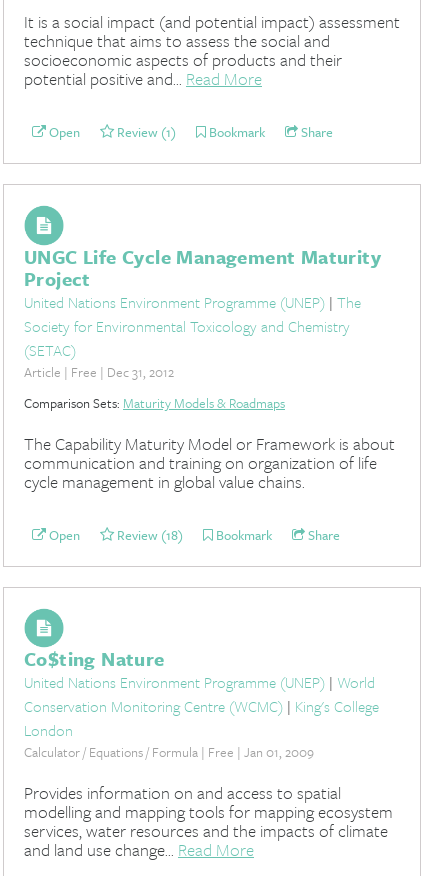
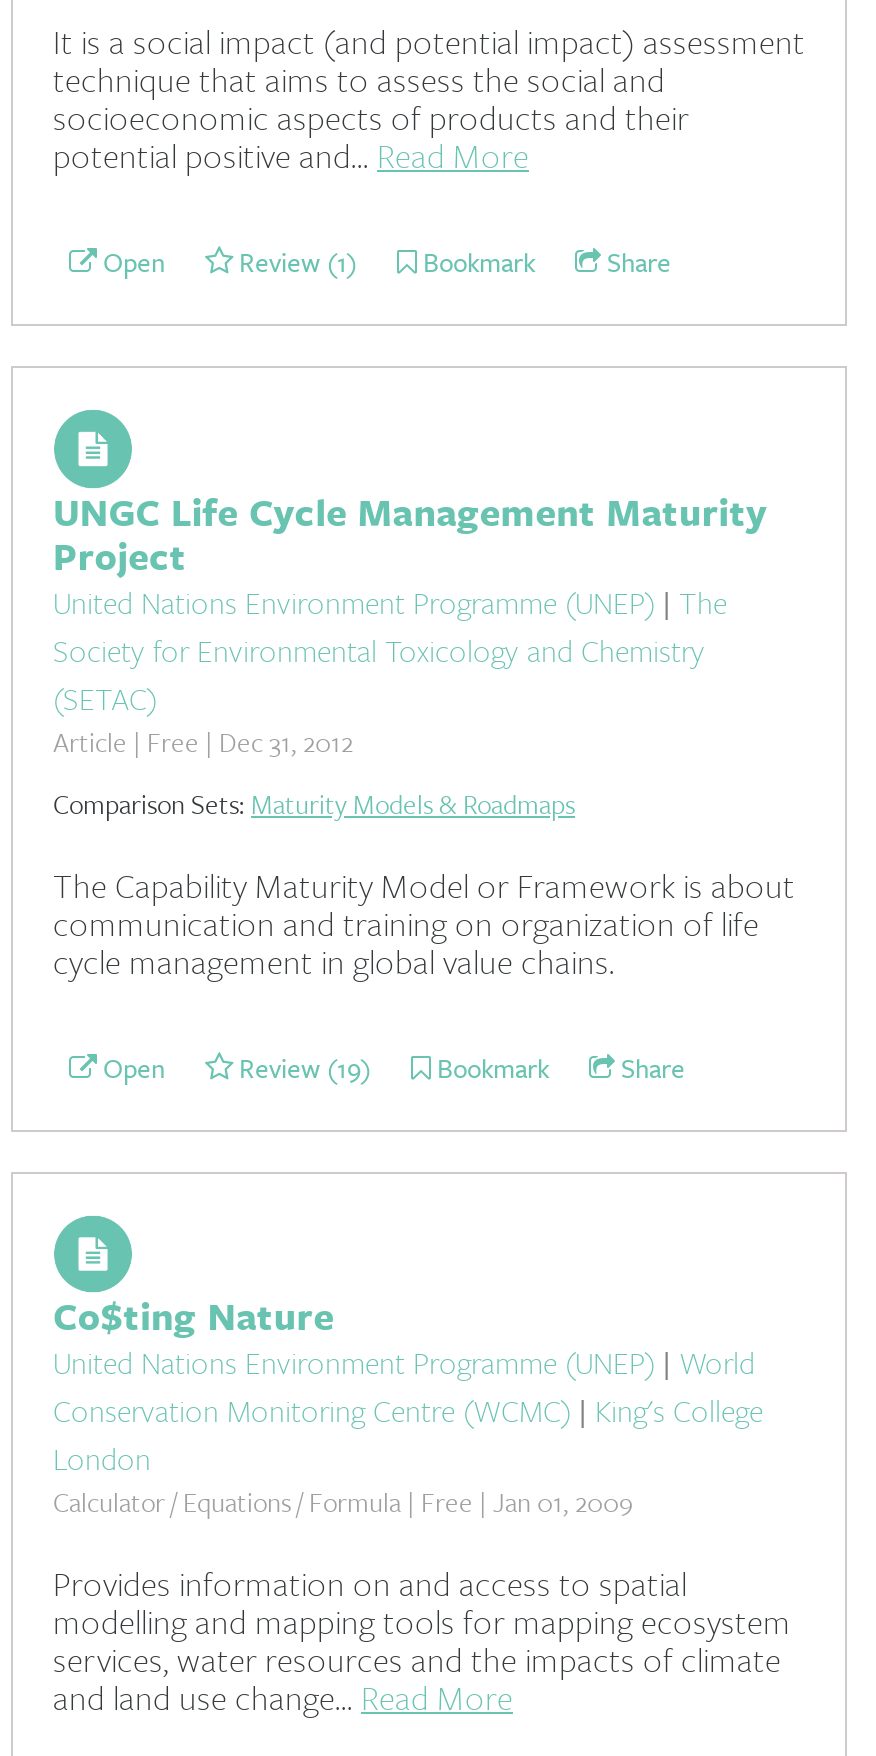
[46,525,340,545] Open Review (18) Bookmark Share -> [97,1047,685,1087] Open Review (19) Bookmark Share

